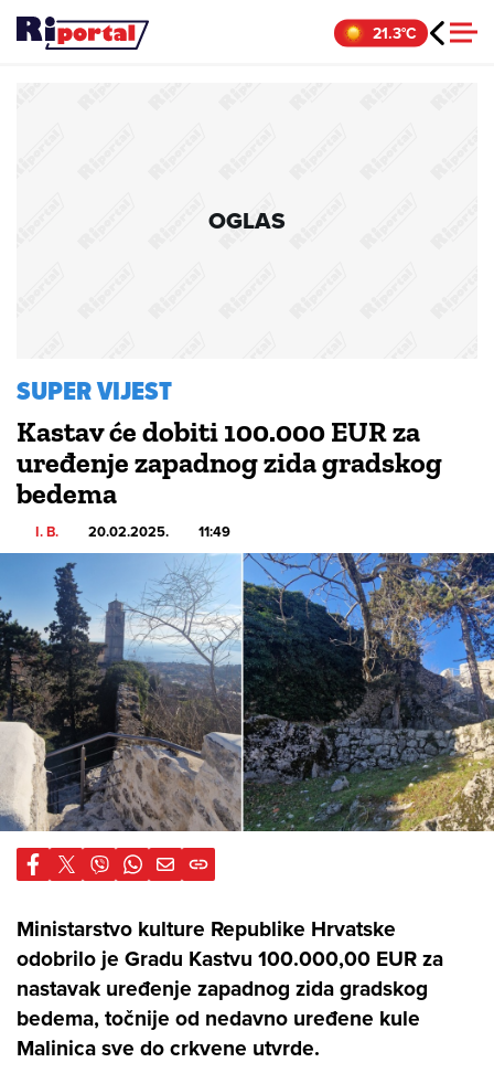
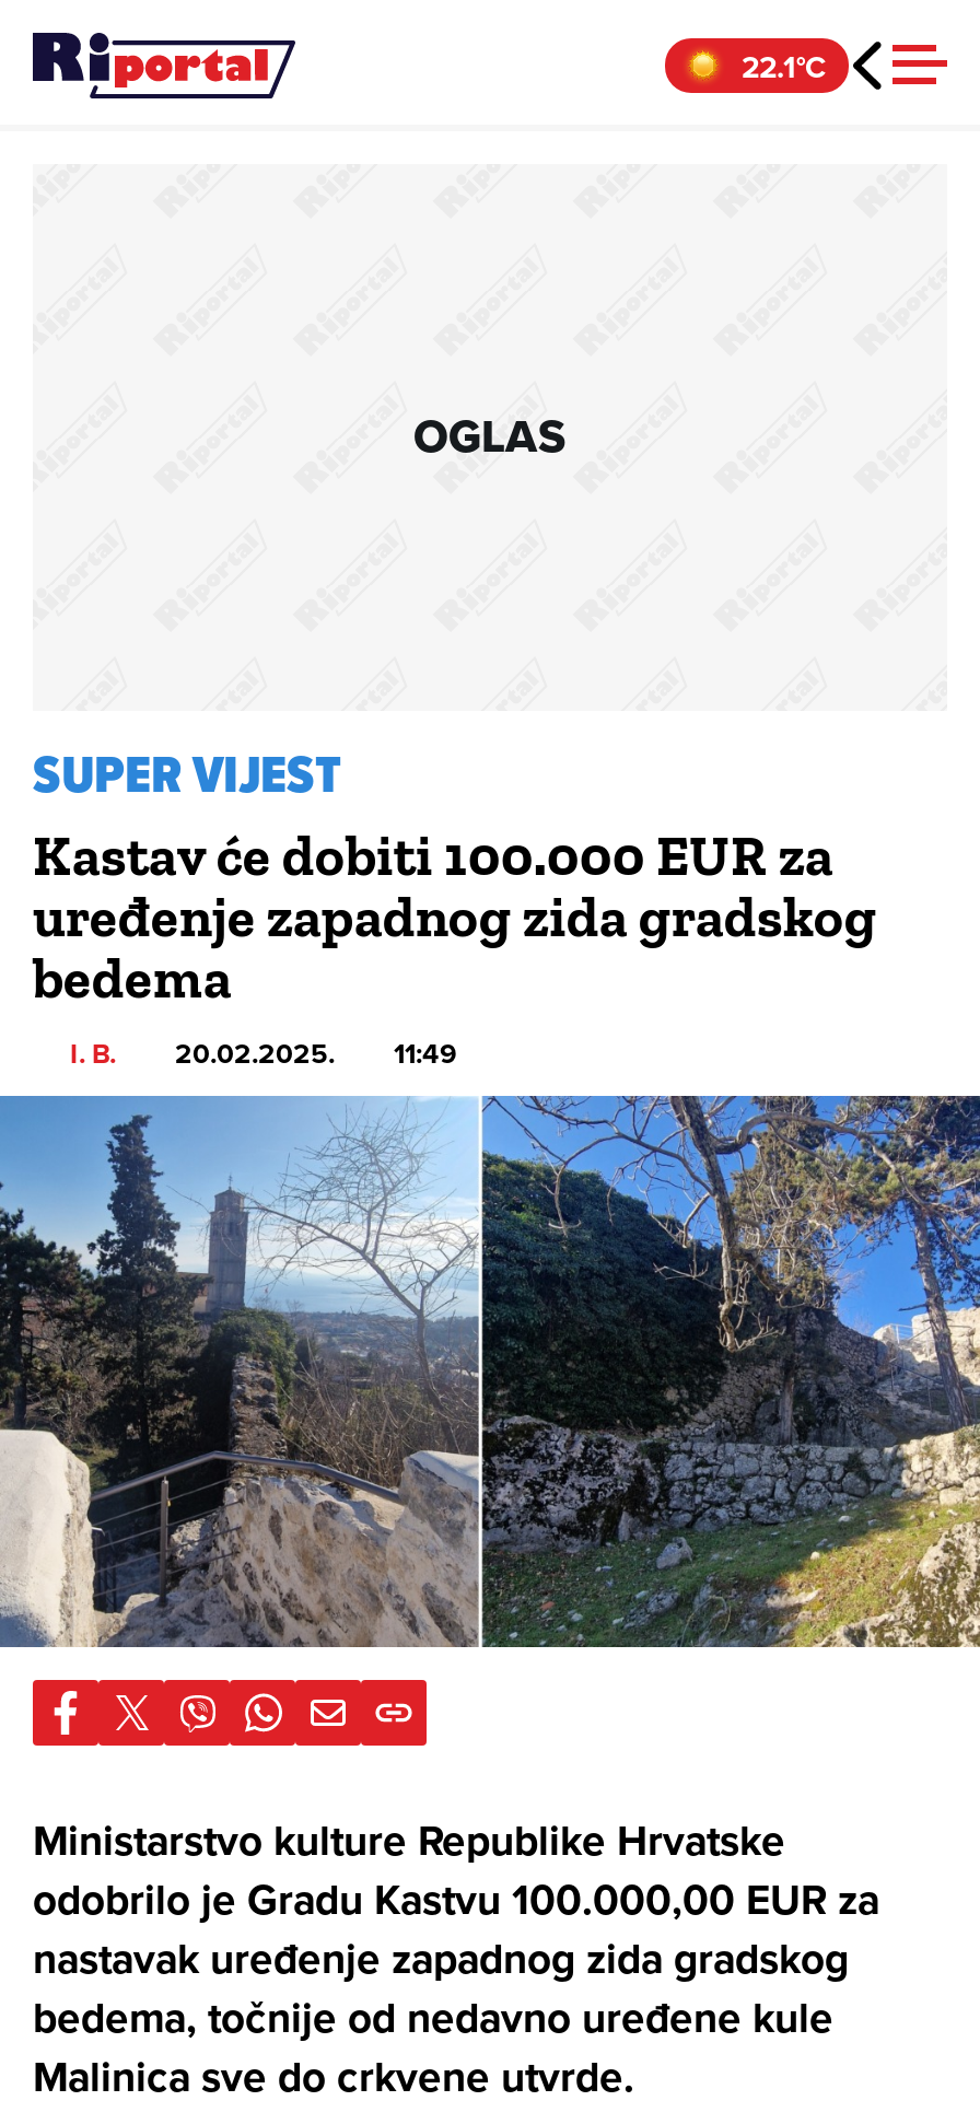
[373,21,417,44] 21.3°C -> [742,44,827,87] 22.1°C

